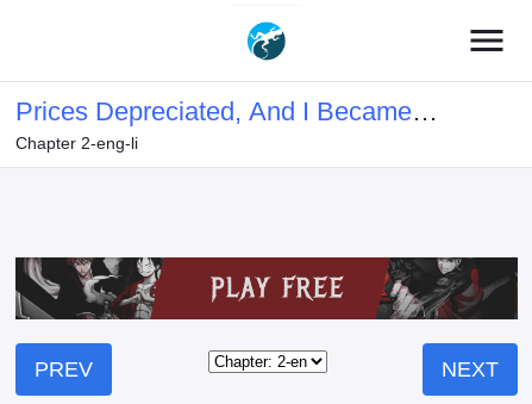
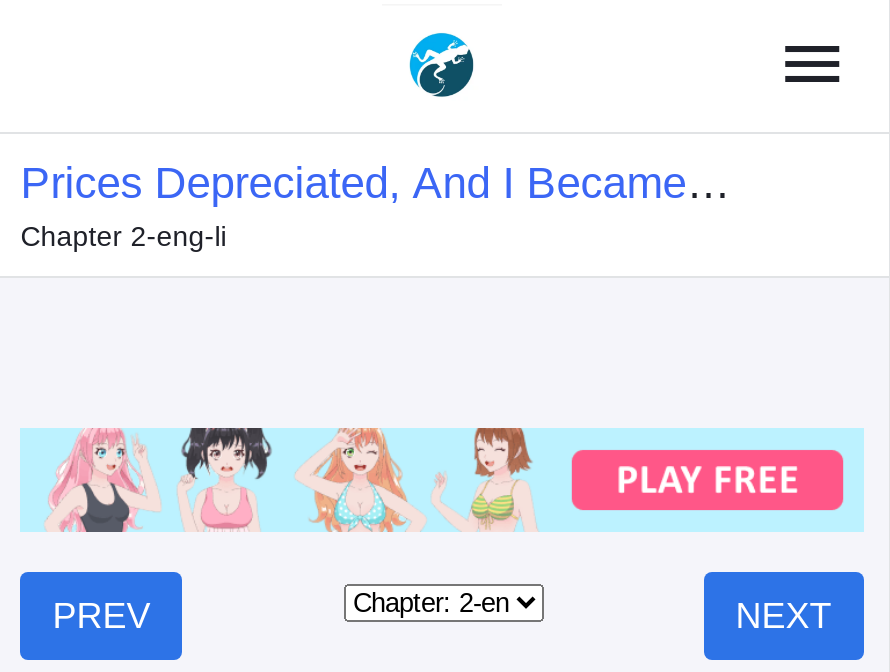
[14,256,519,321] [image] -> [20,426,864,534] [image]

